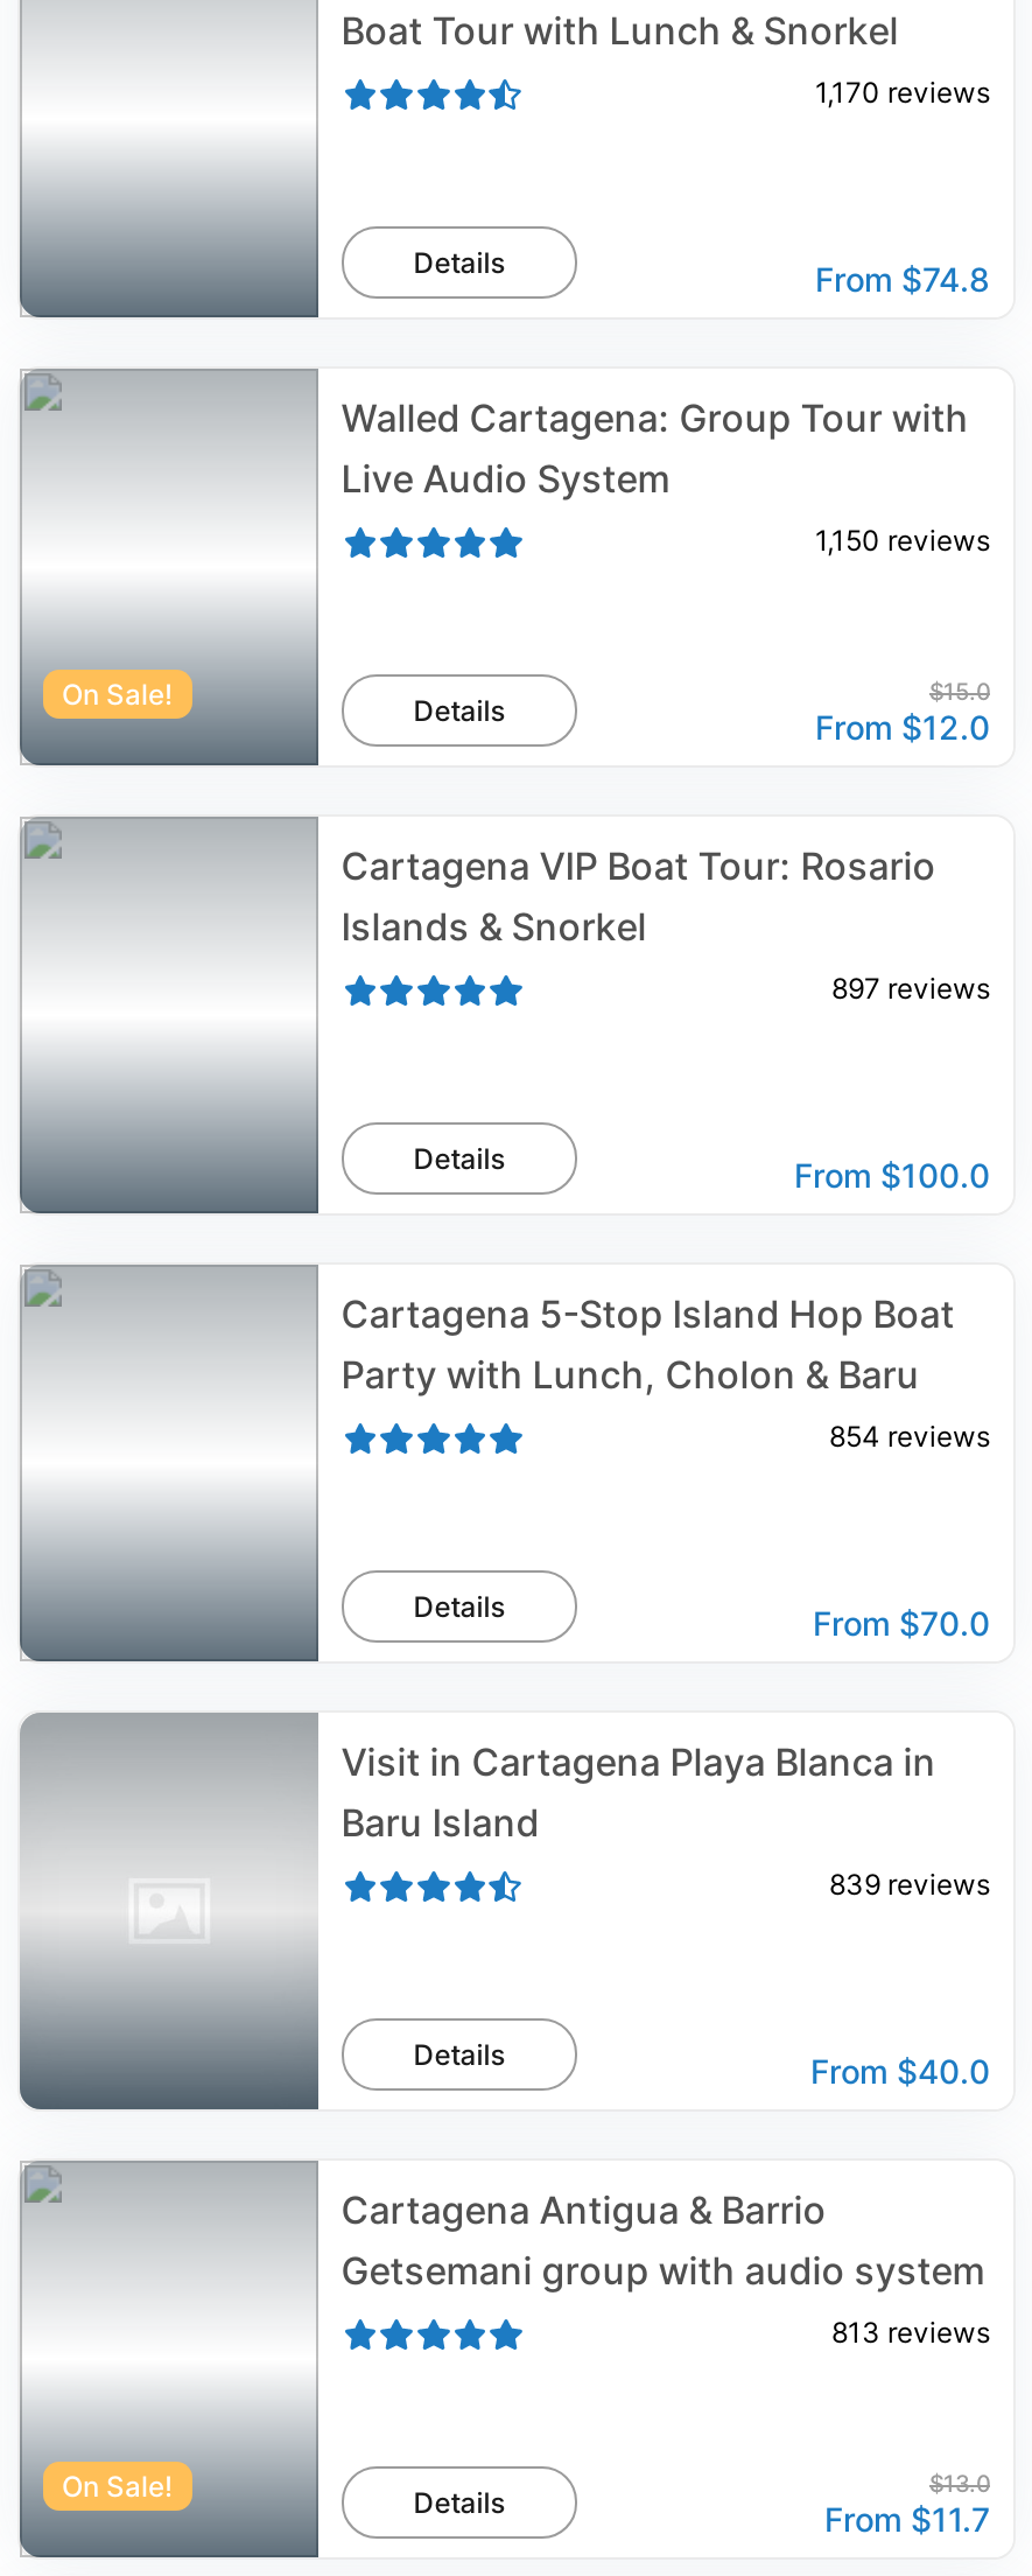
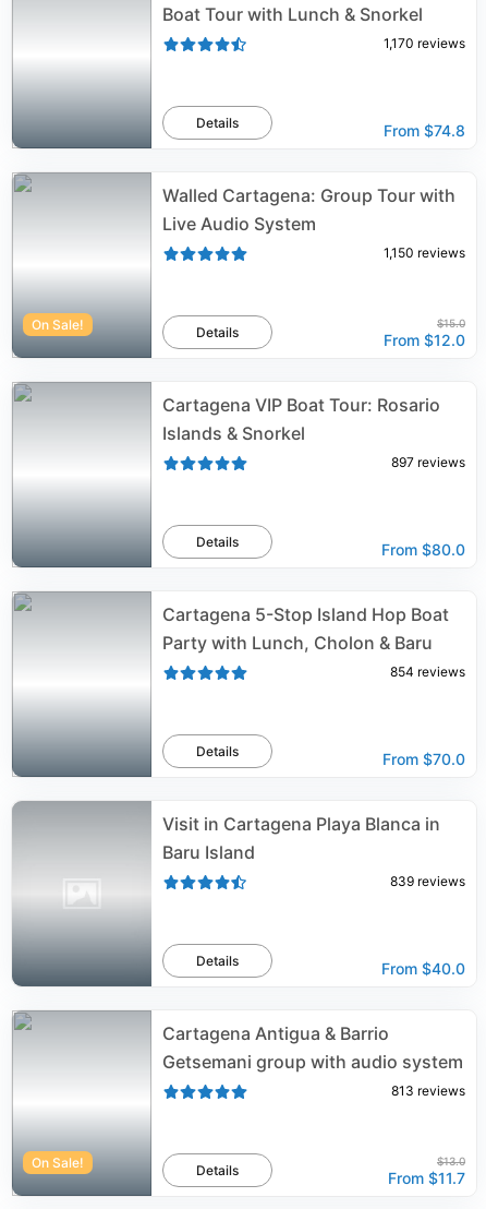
[794,1155,990,1195] From $100.0 -> [381,540,465,559] From $80.0

